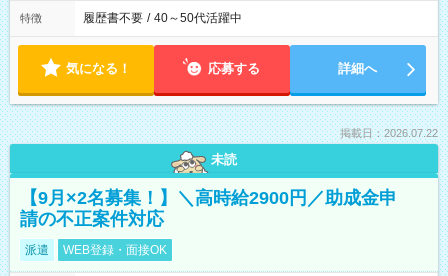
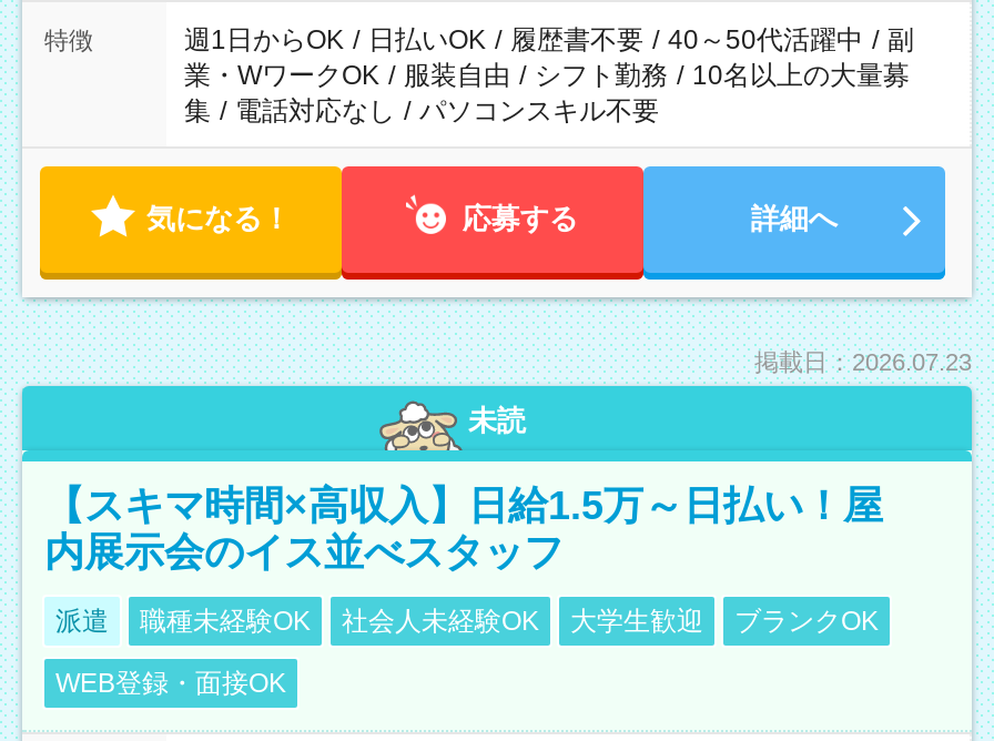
[83,11,242,25] 履歴書不要 / 40～50代活躍中 -> [184,24,914,126] 週1日からOK / 日払いOK / 履歴書不要 / 40～50代活躍中 / 副 | 業・WワークOK / 服装自由 / シフト勤務 / 10名以上の大量募 | 集 / 電話対応なし / パソコンスキル不要
[340,127,438,139] 掲載日：2026.07.22 -> [754,348,972,375] 掲載日：2026.07.23
[20,188,397,229] 【9月×2名募集！】＼高時給2900円／助成金申 | 請の不正案件対応 -> [44,484,883,575] 【スキマ時間×高収入】日給1.5万～日払い！屋 | 内展示会のイス並べスタッフ
none -> [140,606,879,637] 職種未経験OK | 社会人未経験OK | 大学生歓迎 | ブランクOK

